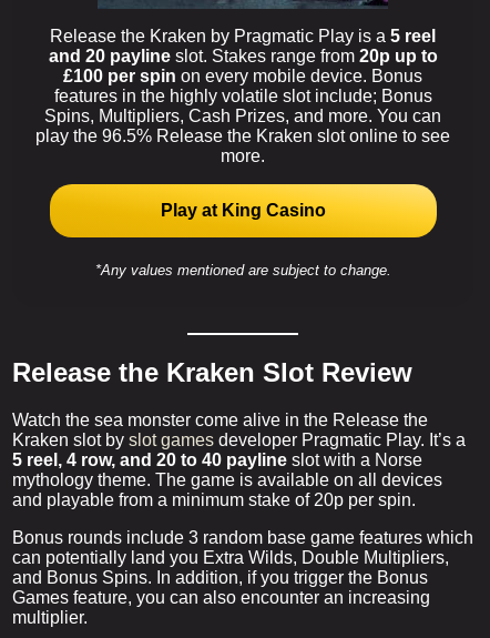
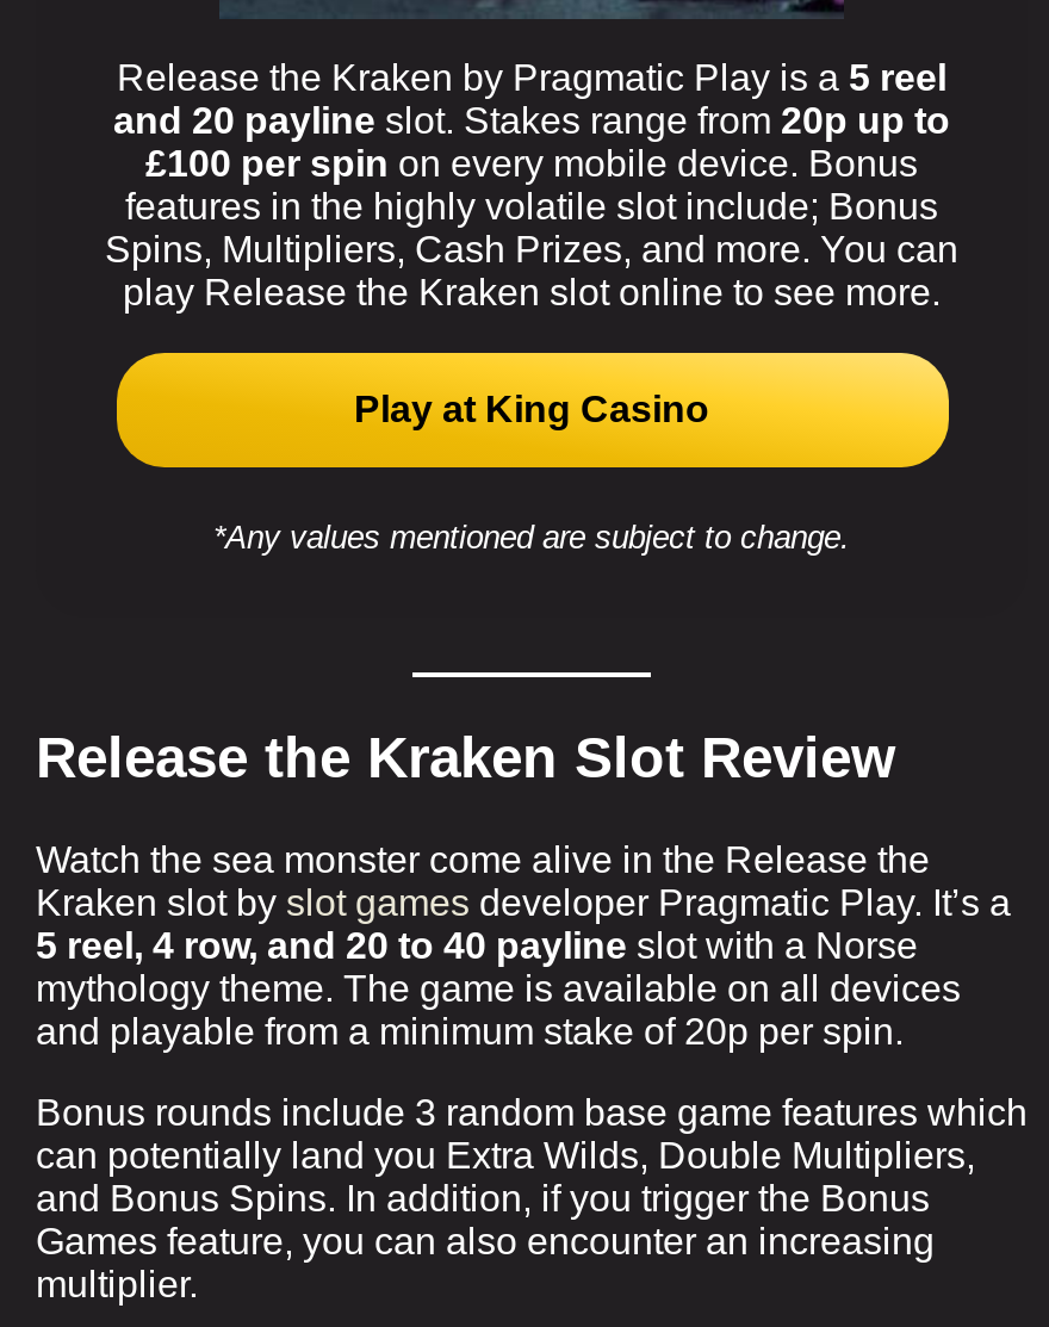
[35,126,450,165] play the 96.5% Release the Kraken slot online to see | more. -> [123,272,941,312] play Release the Kraken slot online to see more.

